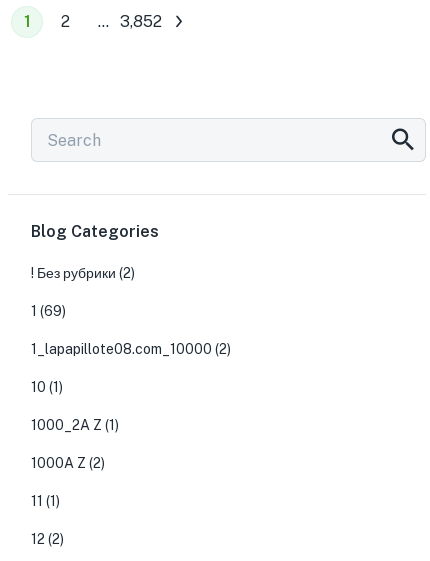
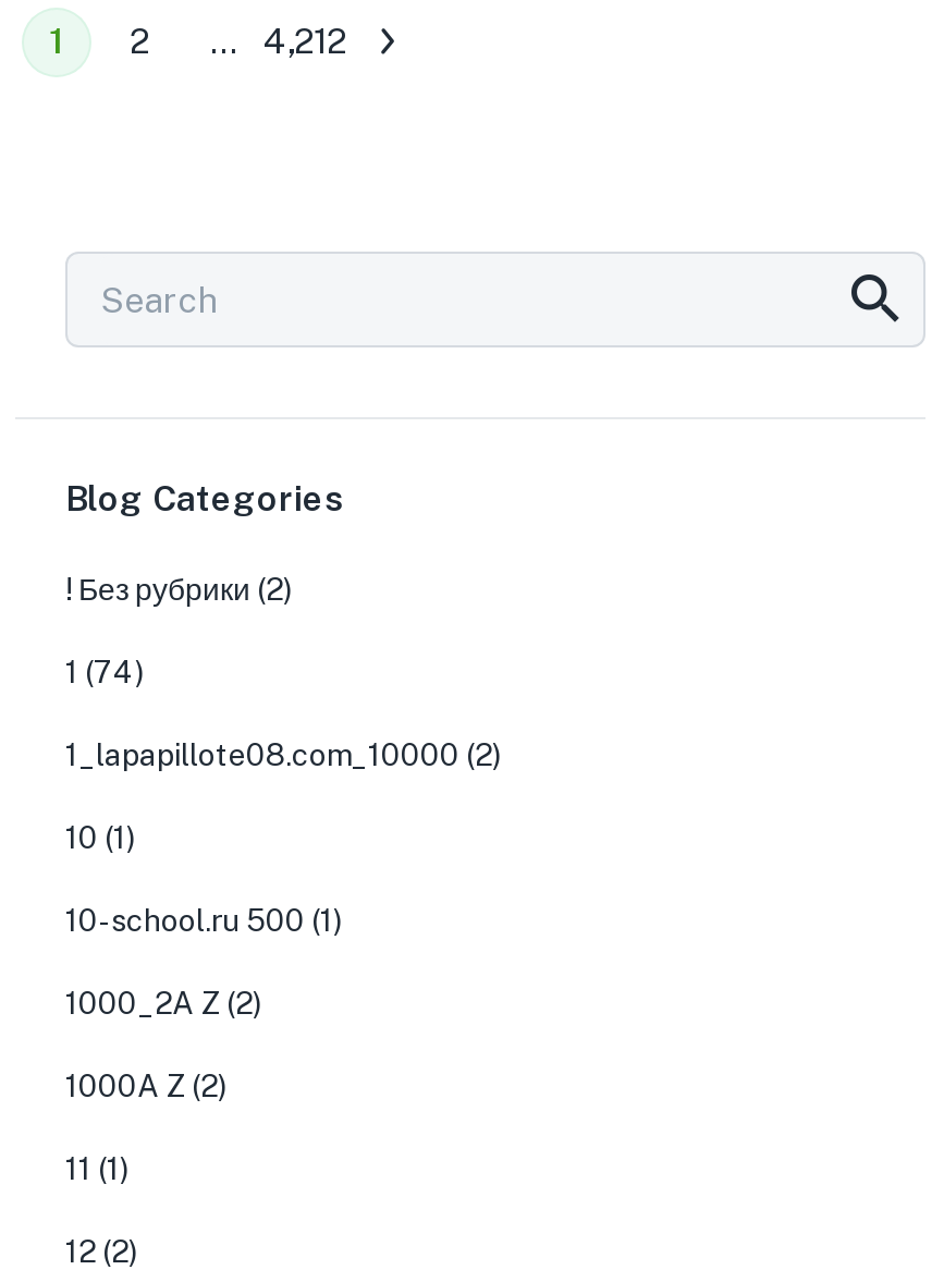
[120,12,162,31] 3,852 -> [263,21,346,62] 4,212
[31,303,66,319] 1 (69) -> [65,655,144,689] 1 (74)
[31,417,119,433] 1000_2A Z (1) -> [65,903,342,1021] 10-school.ru 500 (1) | 1000_2A Z (2)

